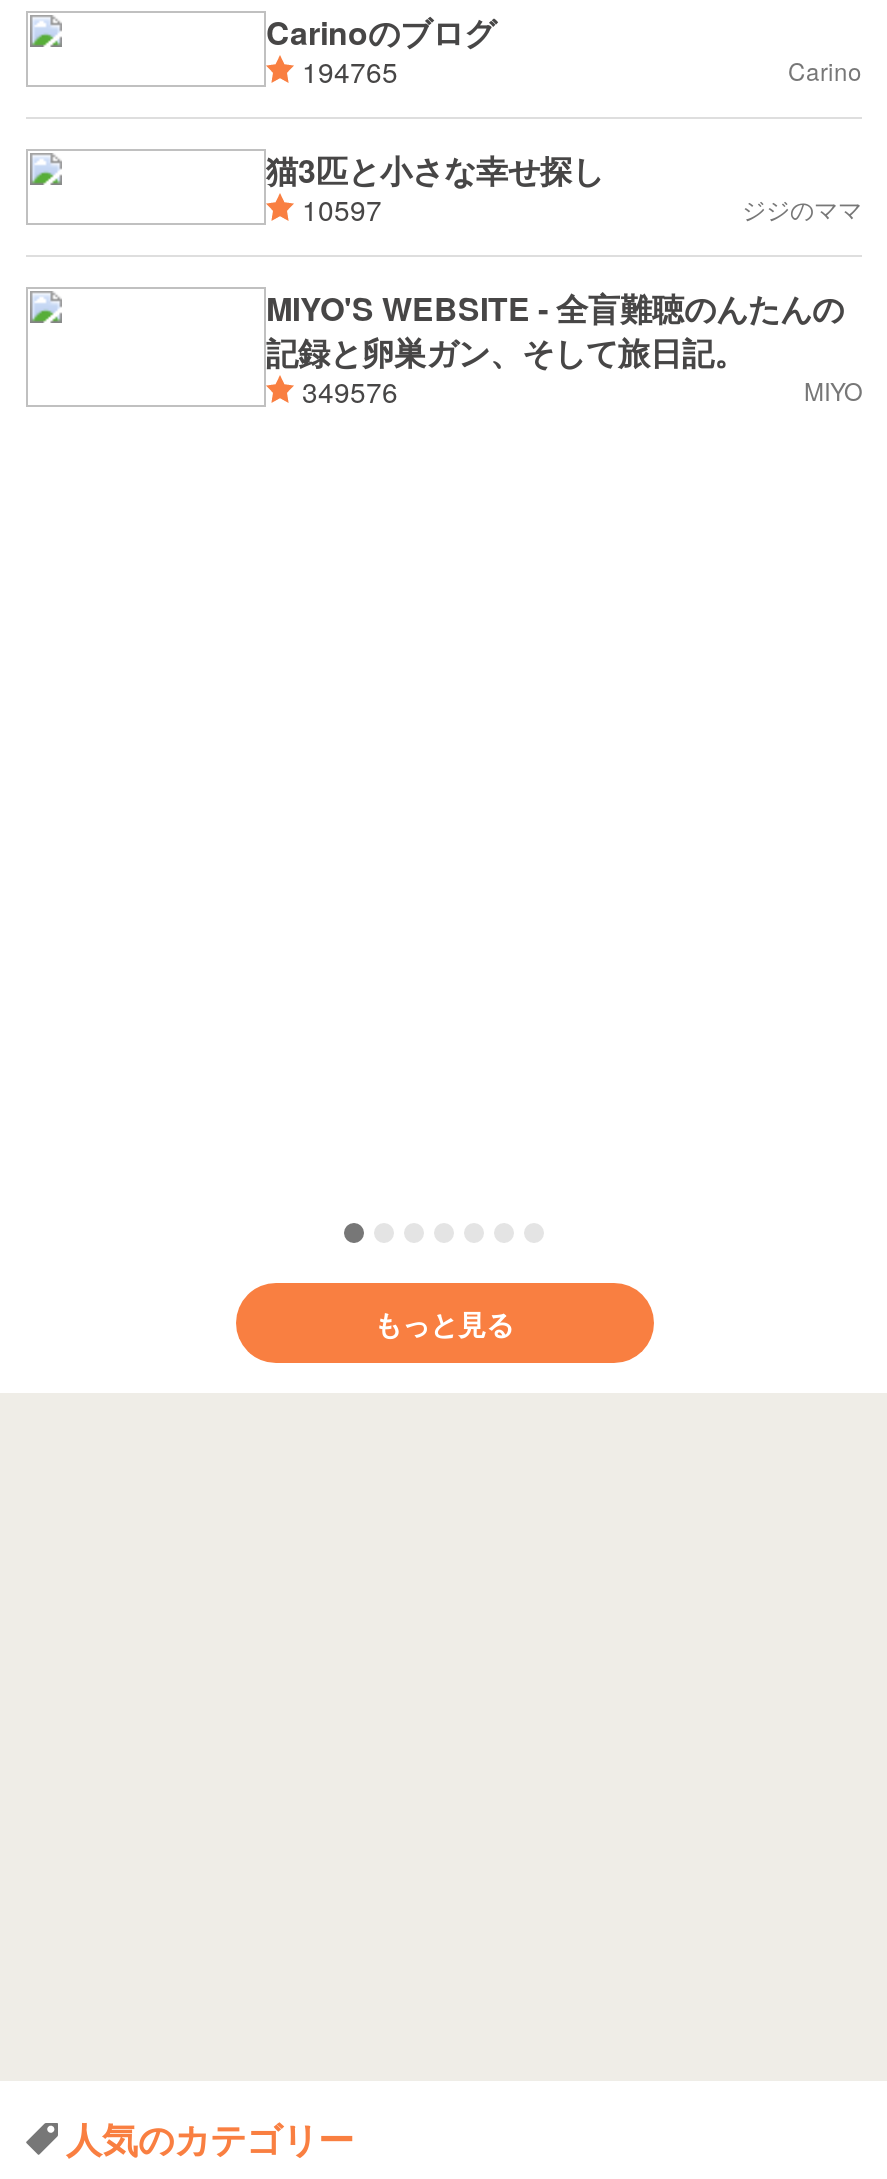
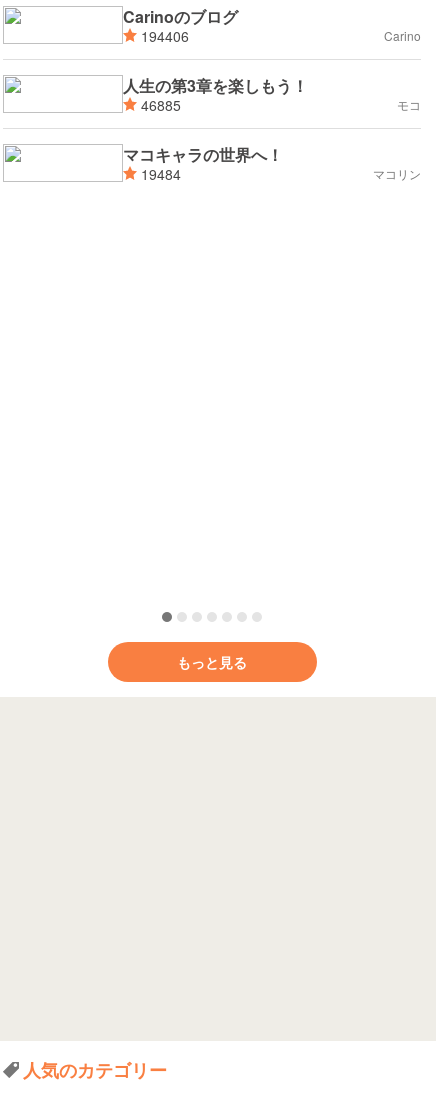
[302,50,398,90] 194765 -> [141,26,189,46] 194406
[266,146,862,228] 猫3匹と小さな幸せ探し | 10597 | ジジのママ -> [123,74,421,115] 人生の第3章を楽しもう！ | 46885 | モコ
[266,284,862,410] MIYO'S WEBSITE - 全盲難聴のんたんの | 記録と卵巣ガン、そして旅日記。 | 349576 | MIYO -> [123,143,421,184] マコキャラの世界へ！ | 19484 | マコリン

